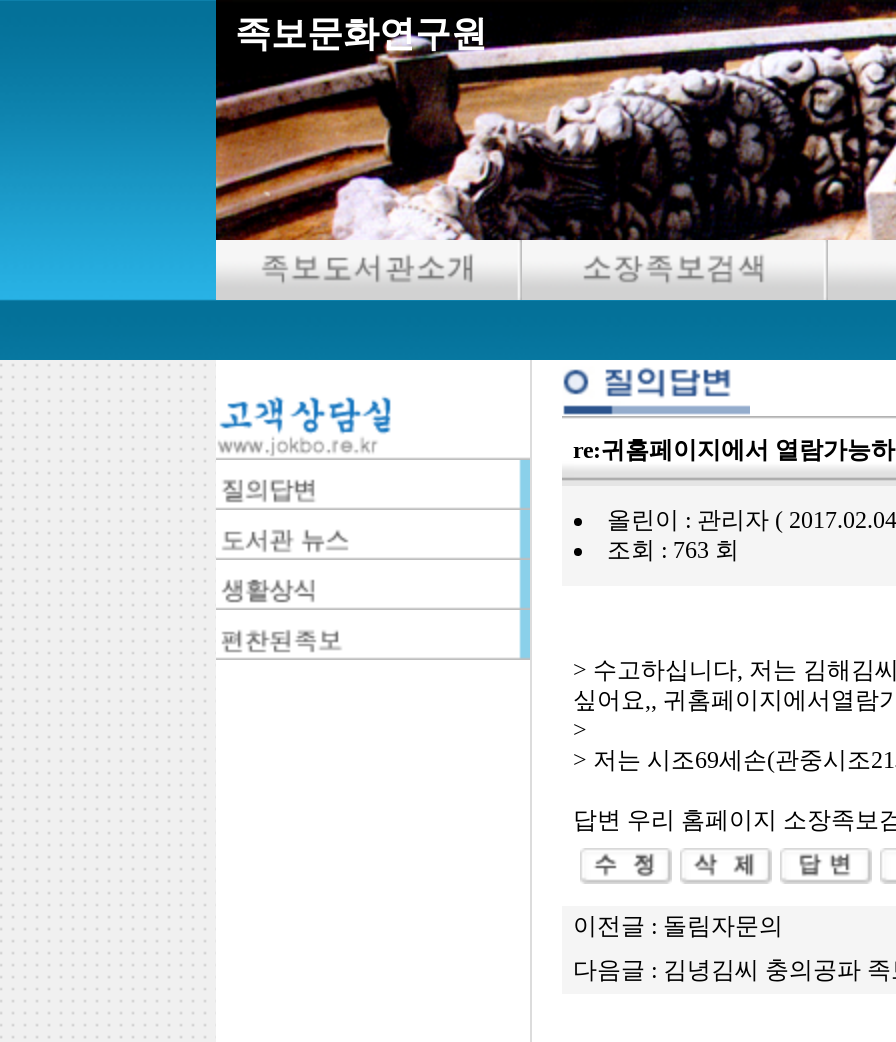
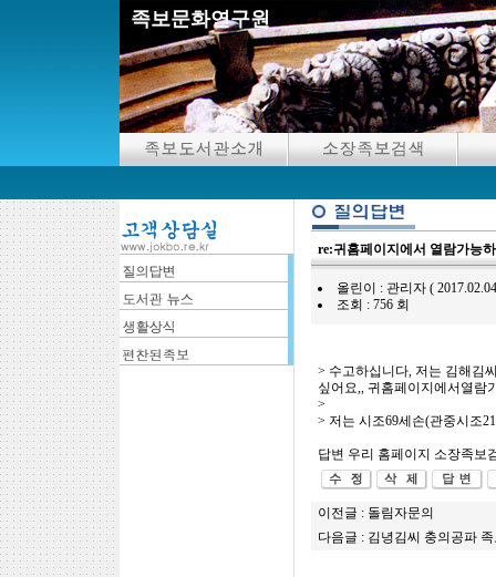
[607,536,739,564] 조회 : 763 회 -> [336,297,409,312] 조회 : 756 회

